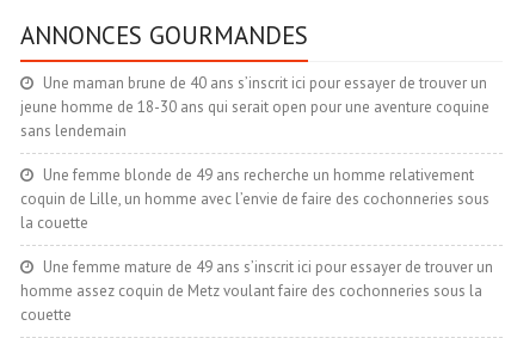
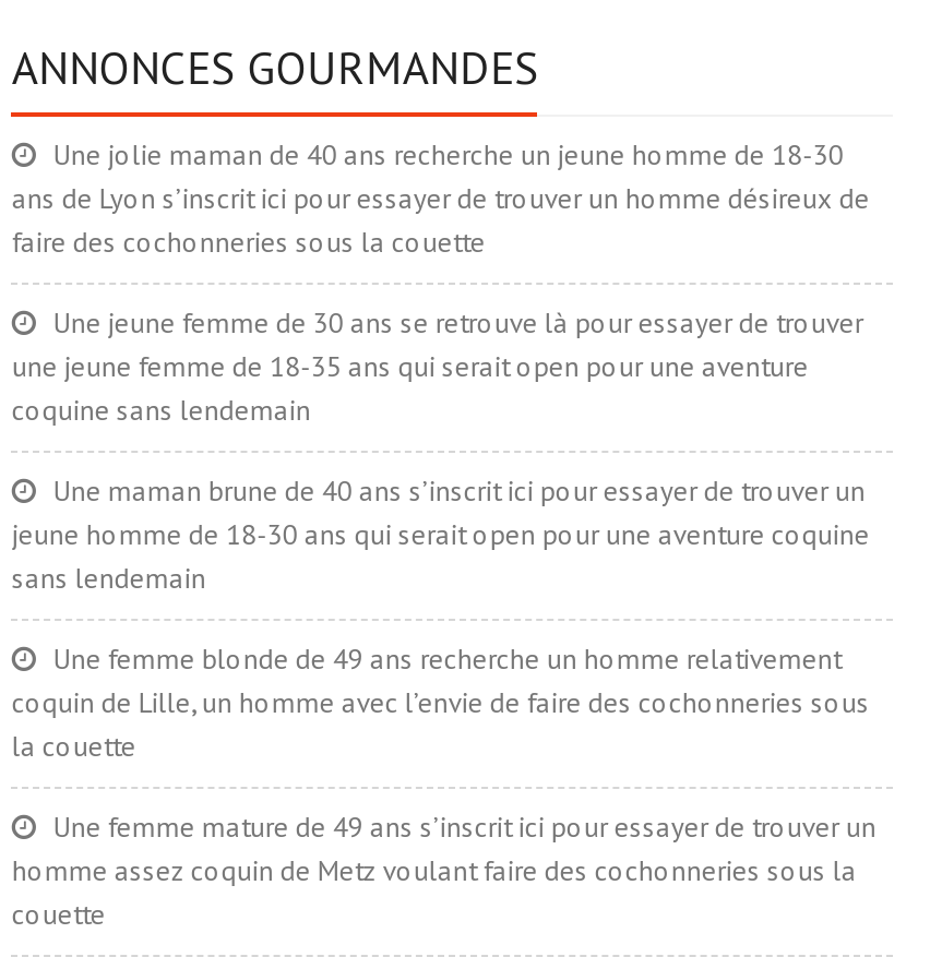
none -> [12,136,870,429] Une jolie maman de 40 ans recherche un jeune homme de 18-30 | ans de Lyon s’inscrit ici pour essayer de trouver un homme désireux de | faire des cochonneries sous la couette | Une jeune femme de 30 ans se retrouve là pour essayer de trouver | une jeune femme de 18-35 ans qui serait open pour une aventure | coquine sans lendemain

